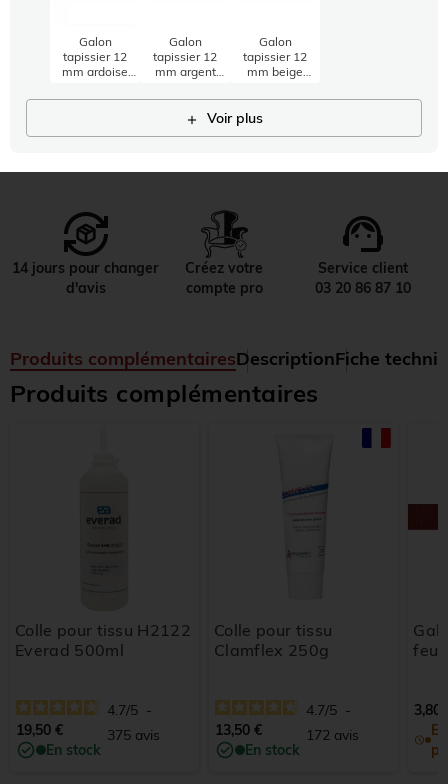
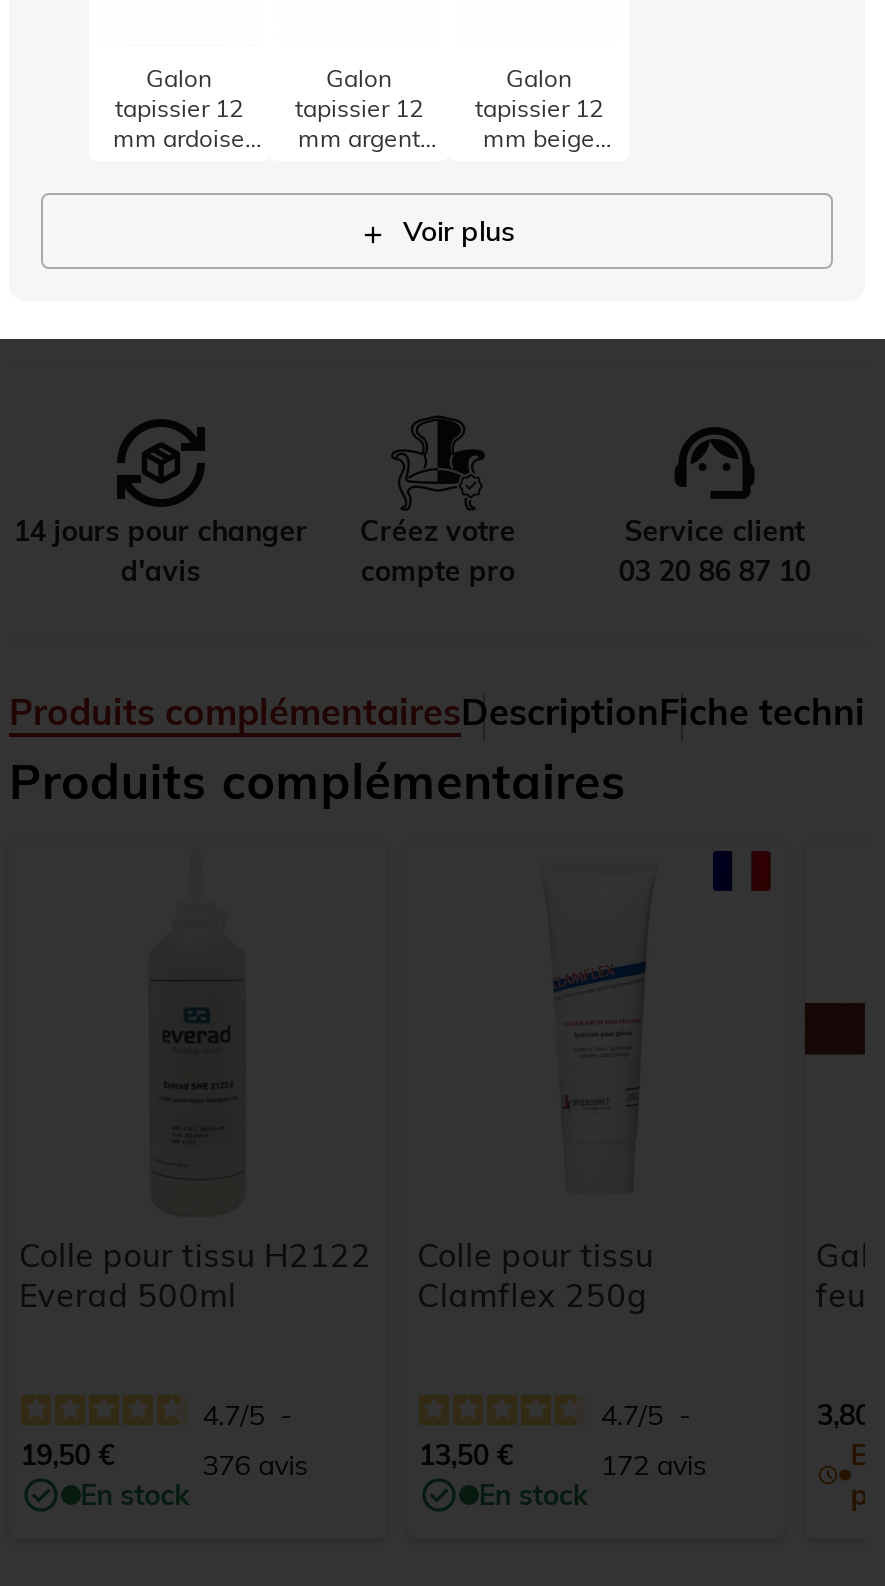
[107,726,160,744] 375 avis -> [202,1448,308,1484] 376 avis

